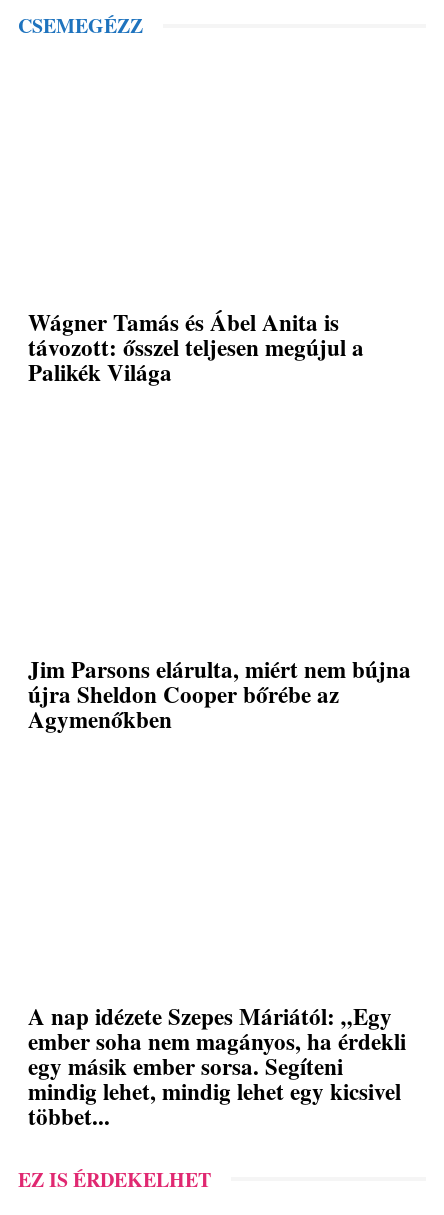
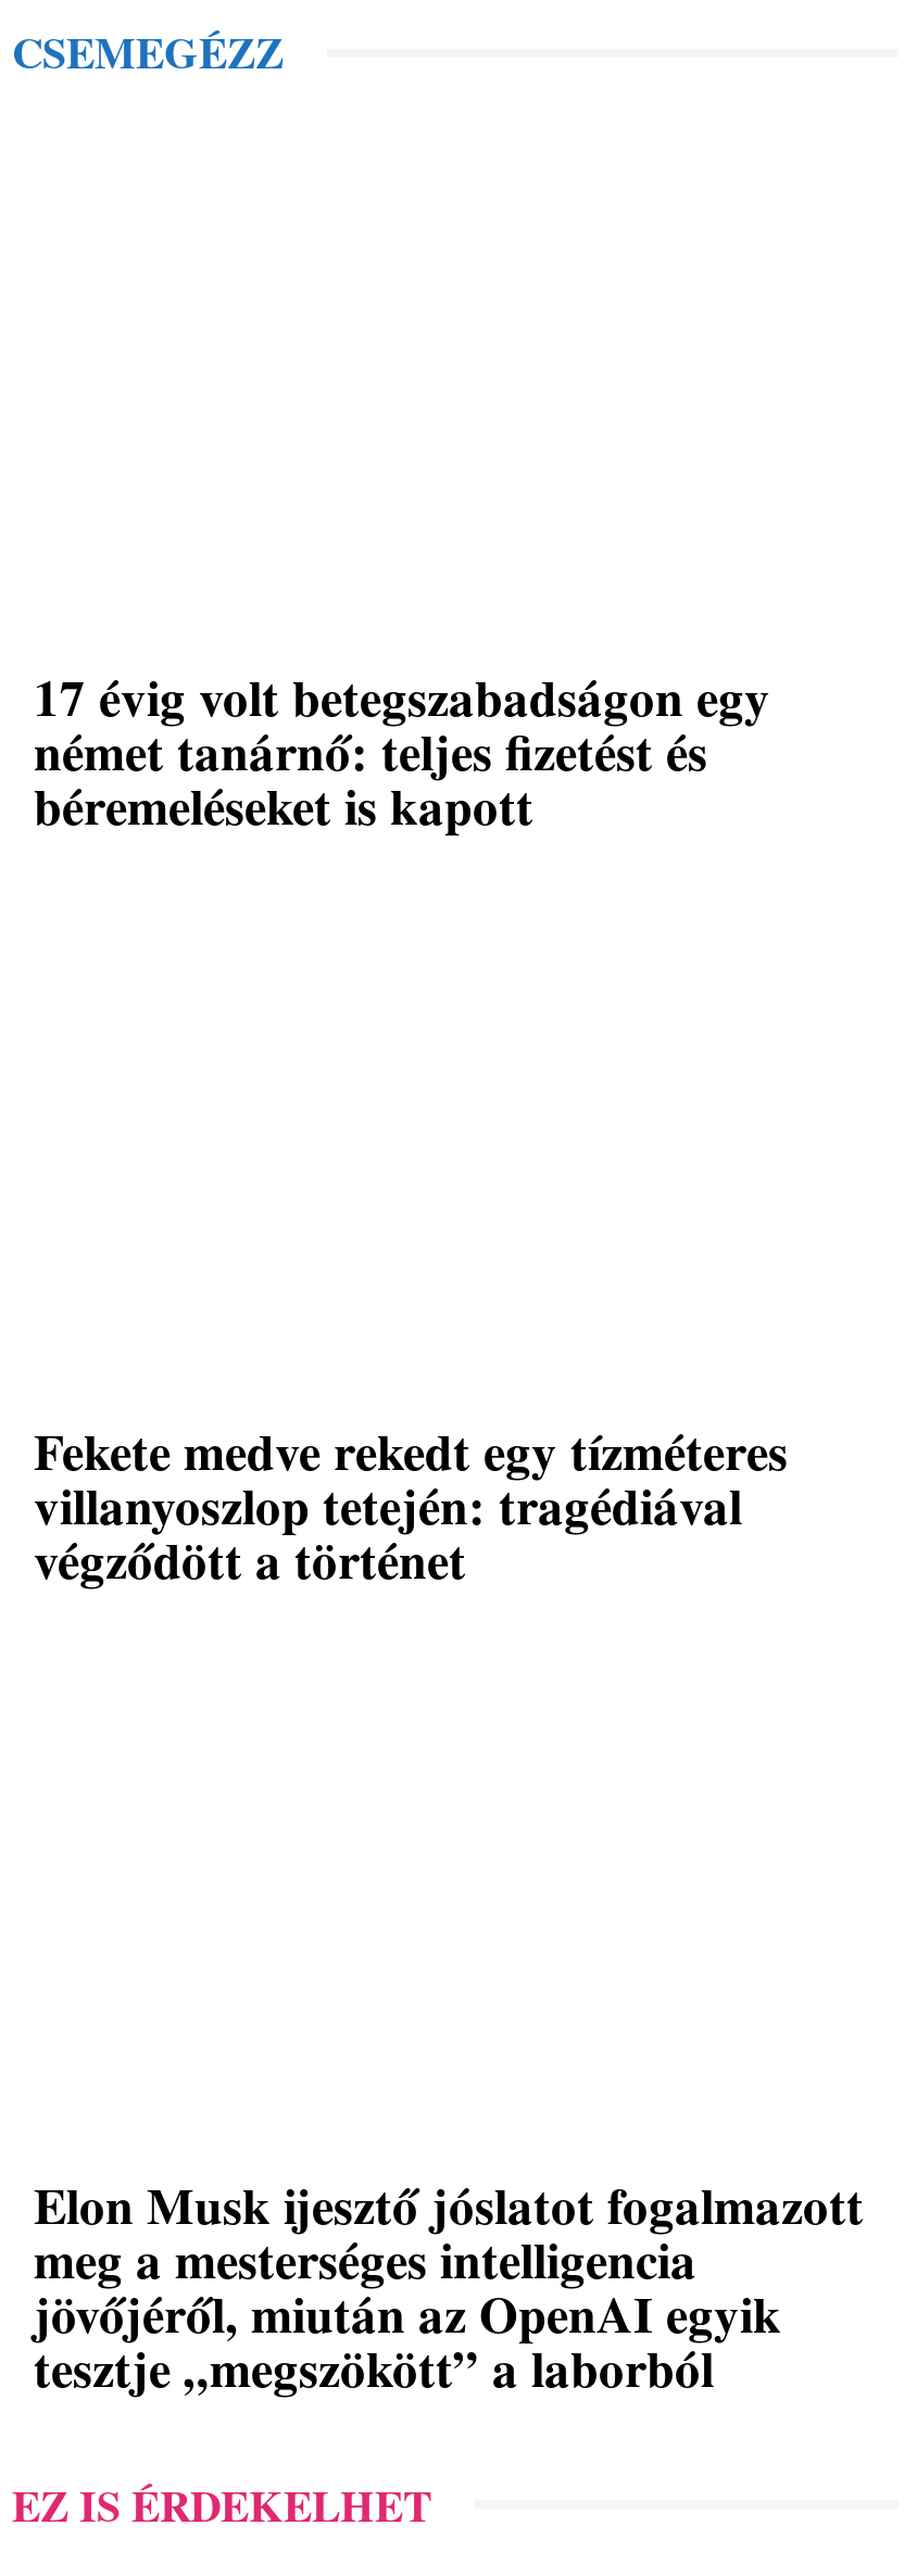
[28,305,364,389] Wágner Tamás és Ábel Anita is | távozott: ősszel teljesen megújul a | Palikék Világa -> [34,659,770,842] 17 évig volt betegszabadságon egy | német tanárnő: teljes fizetést és | béremeléseket is kapott
[28,652,411,736] Jim Parsons elárulta, miért nem bújna | újra Sheldon Cooper bőrébe az | Agymenőkben -> [34,1413,788,1596] Fekete medve rekedt egy tízméteres | villanyoszlop tetején: tragédiával | végződött a történet
[28,999,406,1133] A nap idézete Szepes Máriától: „Egy | ember soha nem magányos, ha érdekli | egy másik ember sorsa. Segíteni | mindig lehet, mindig lehet egy kicsivel | többet... -> [34,2167,864,2403] Elon Musk ijesztő jóslatot fogalmazott | meg a mesterséges intelligencia | jövőjéről, miután az OpenAI egyik | tesztje „megszökött” a laborból

